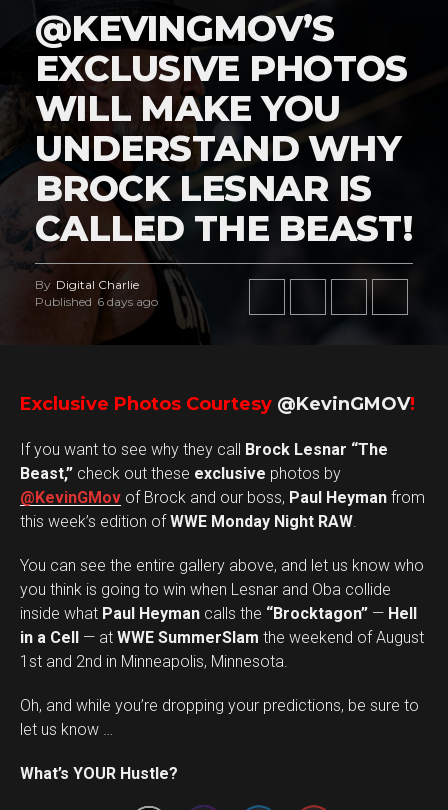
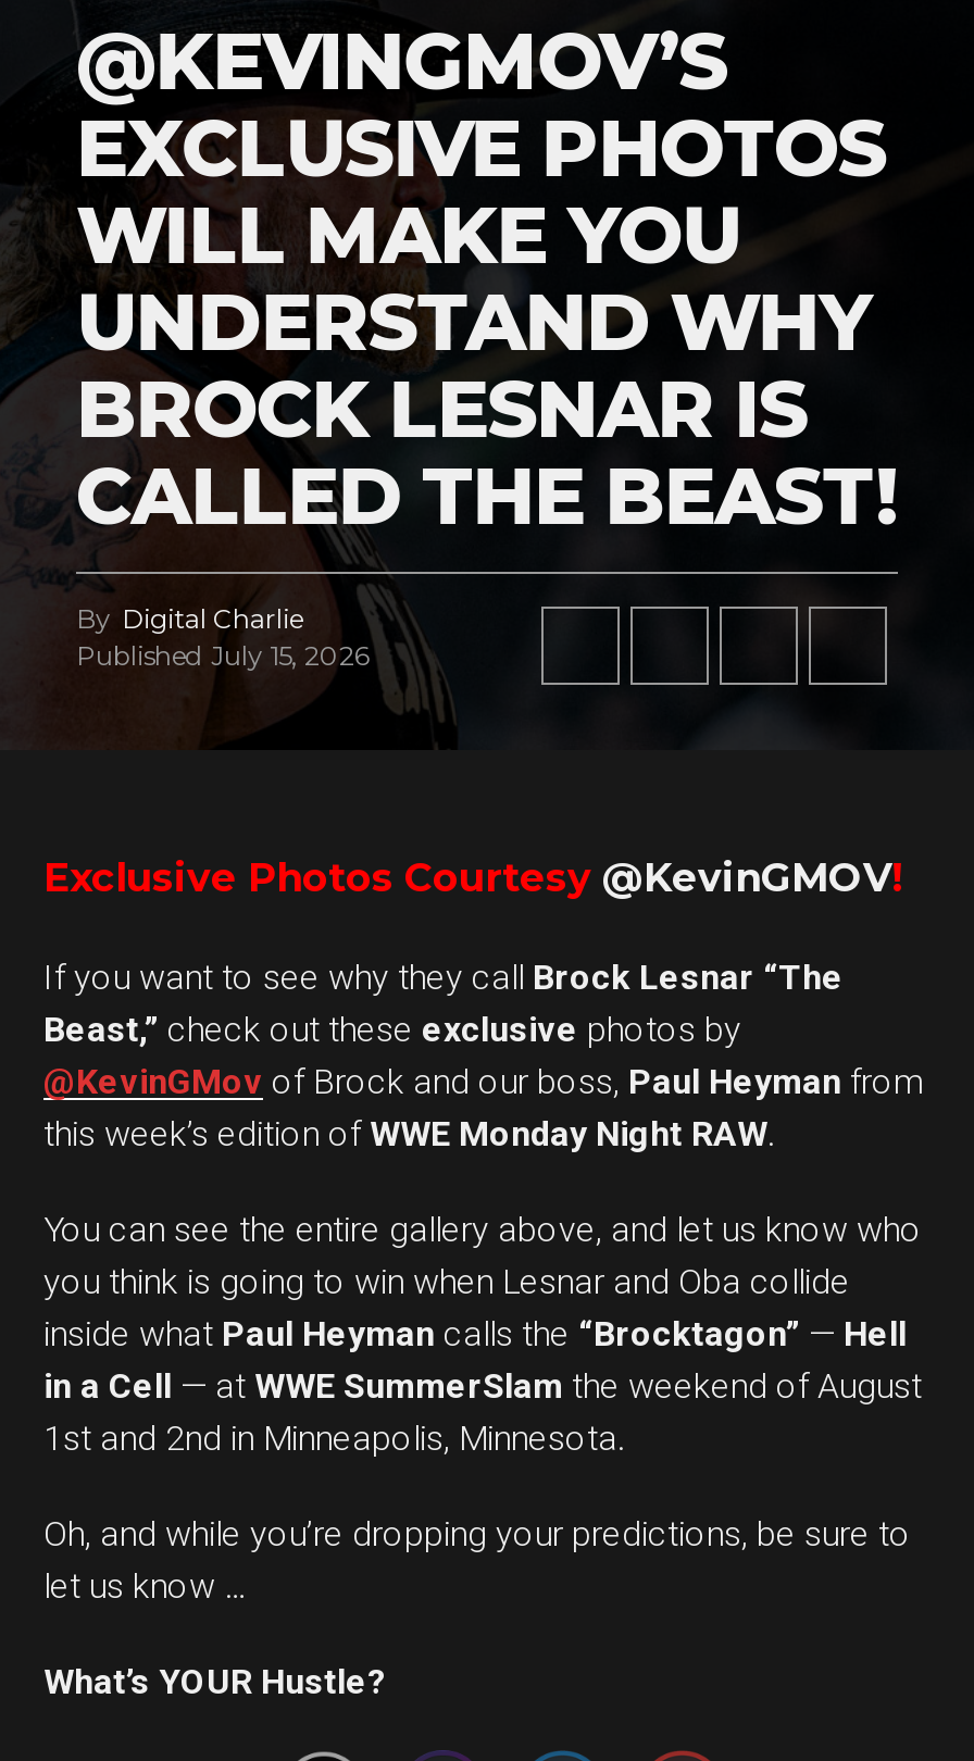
[35,294,158,309] Published 6 days ago -> [76,639,370,671] Published July 15, 2026

